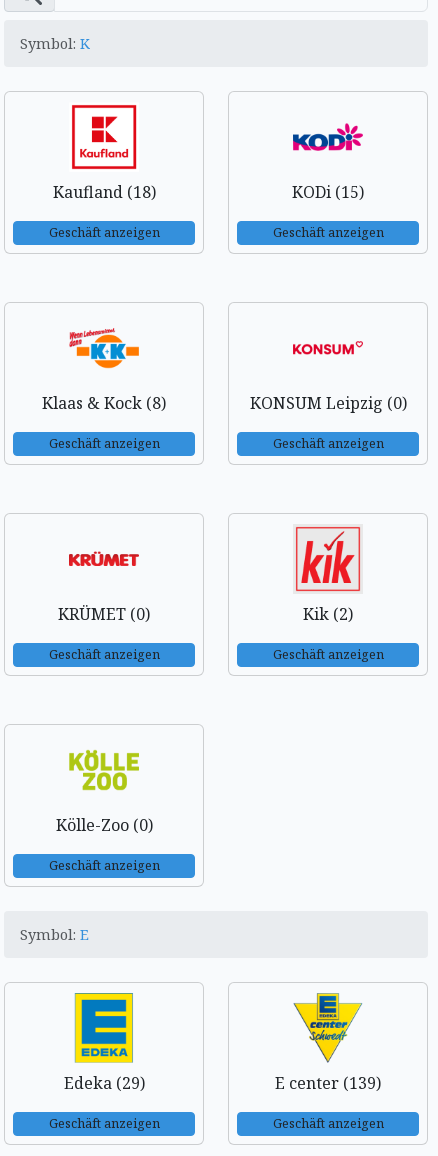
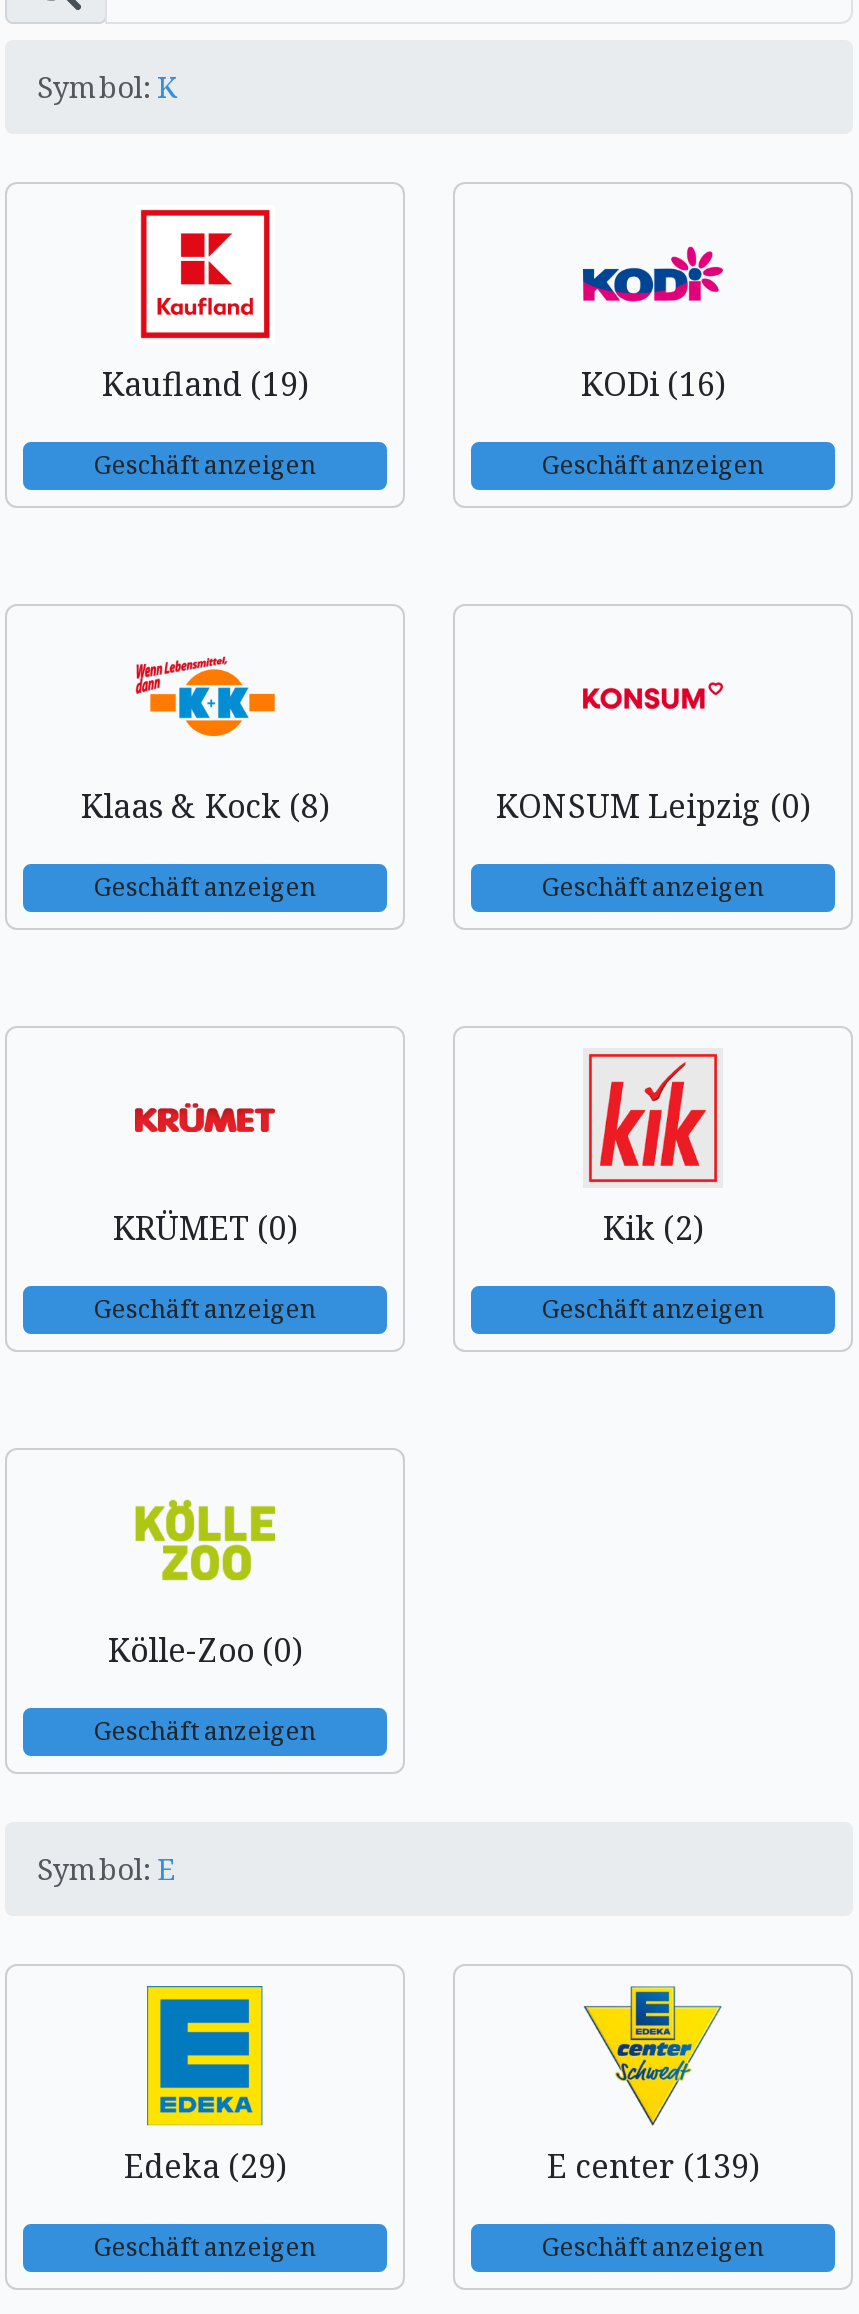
[52,181,155,203] Kaufland (18) -> [102,362,308,406] Kaufland (19)
[292,181,364,203] KODi (15) -> [581,362,725,406] KODi (16)

